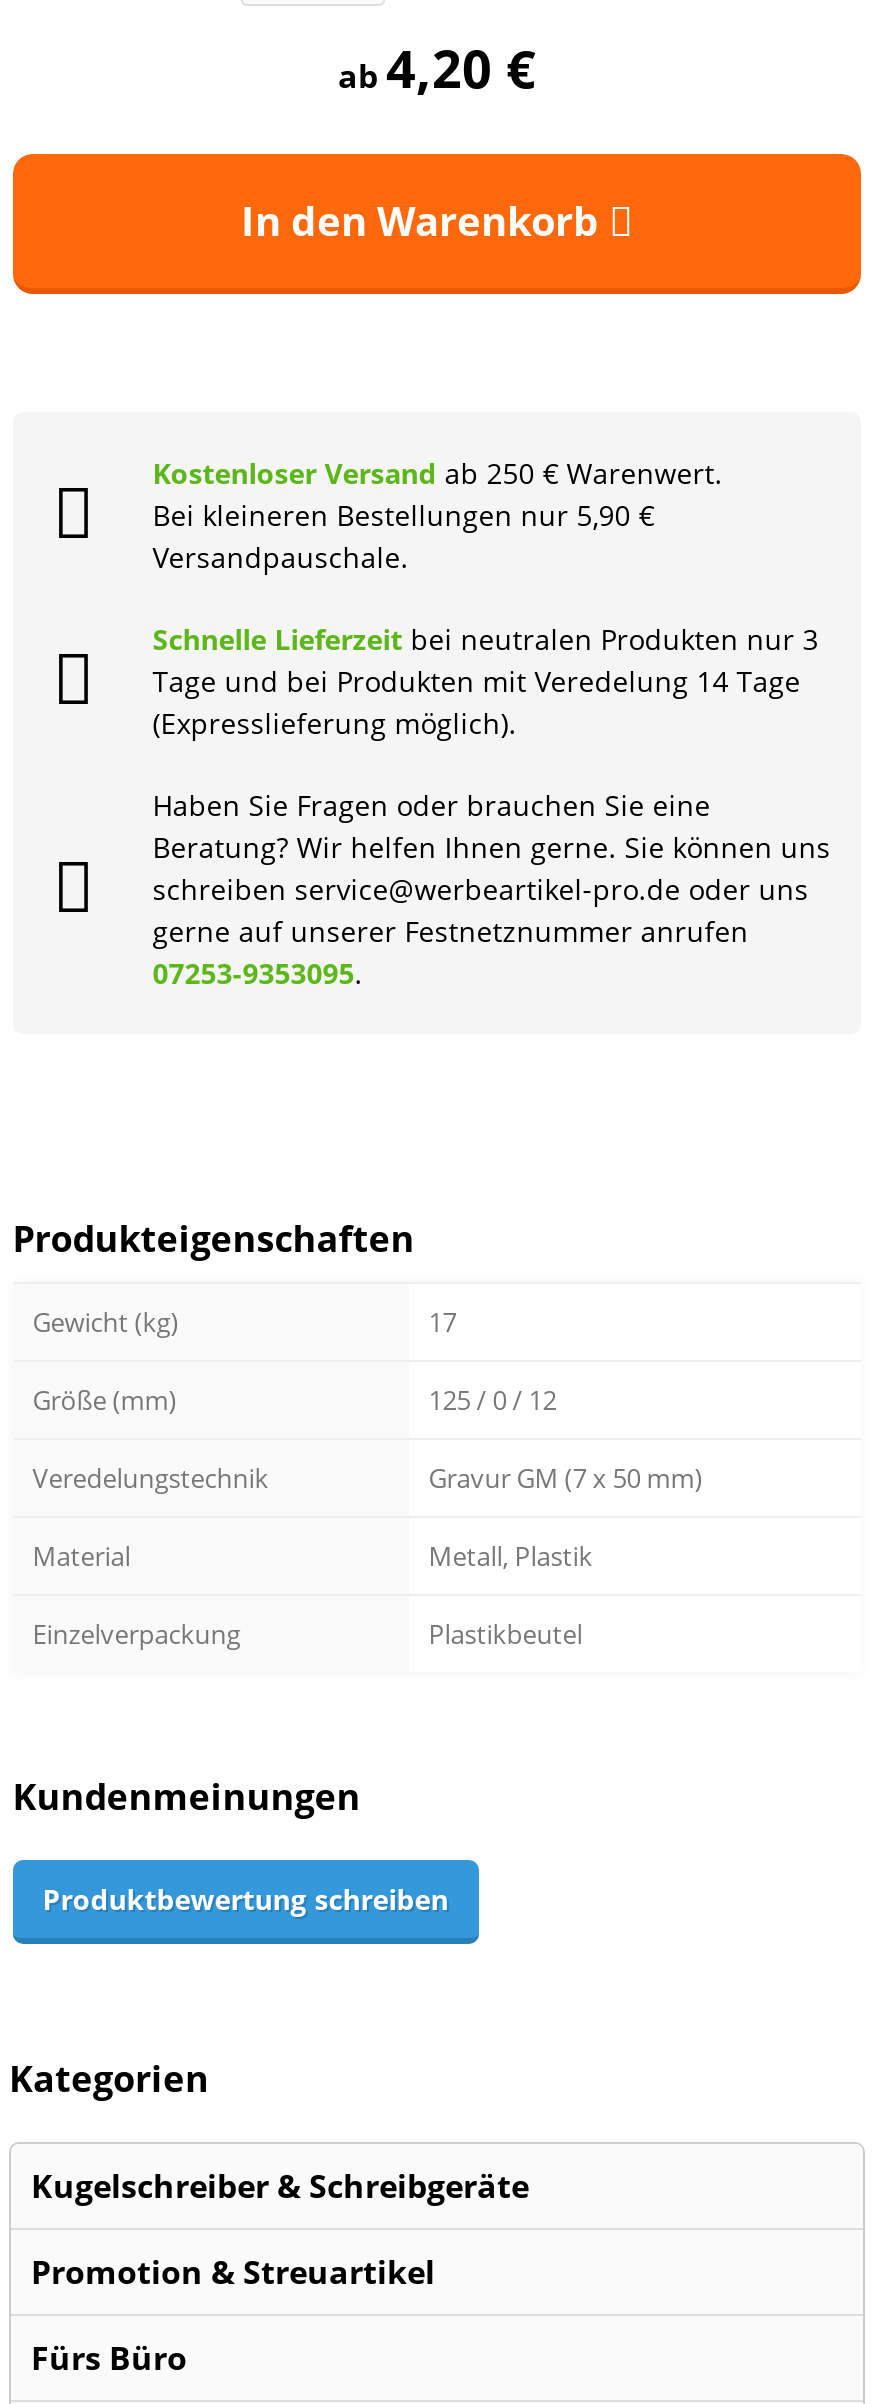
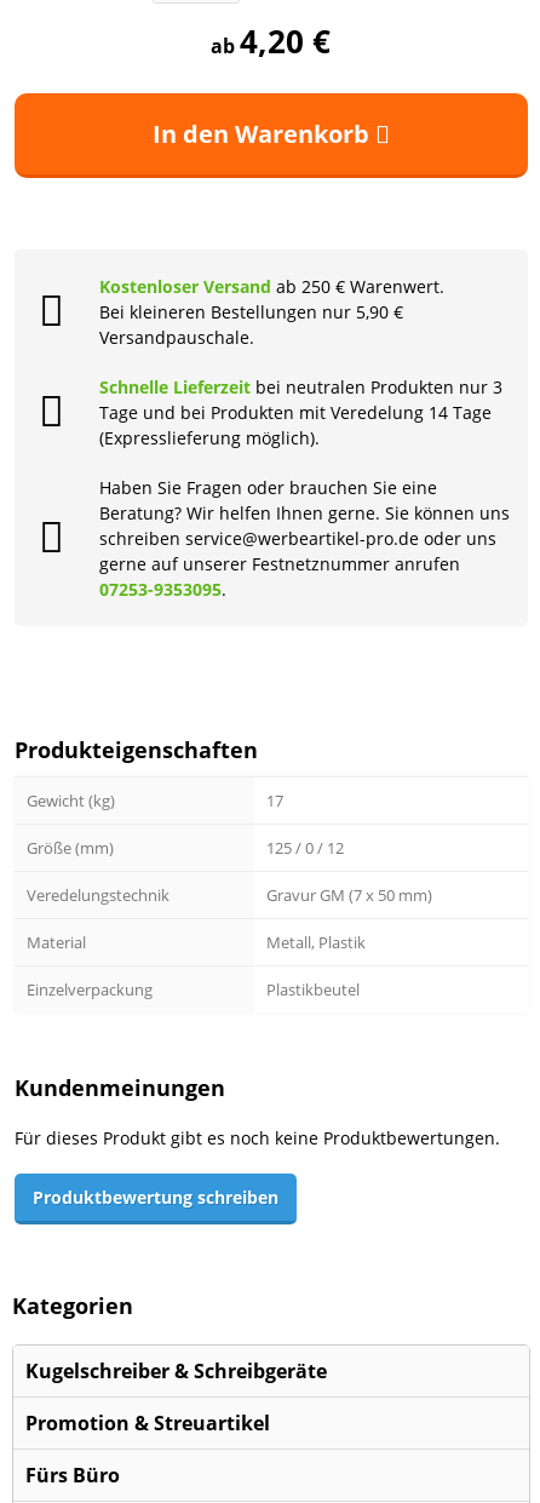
none -> [14,1126,500,1149] Für dieses Produkt gibt es noch keine Produktbewertungen.

